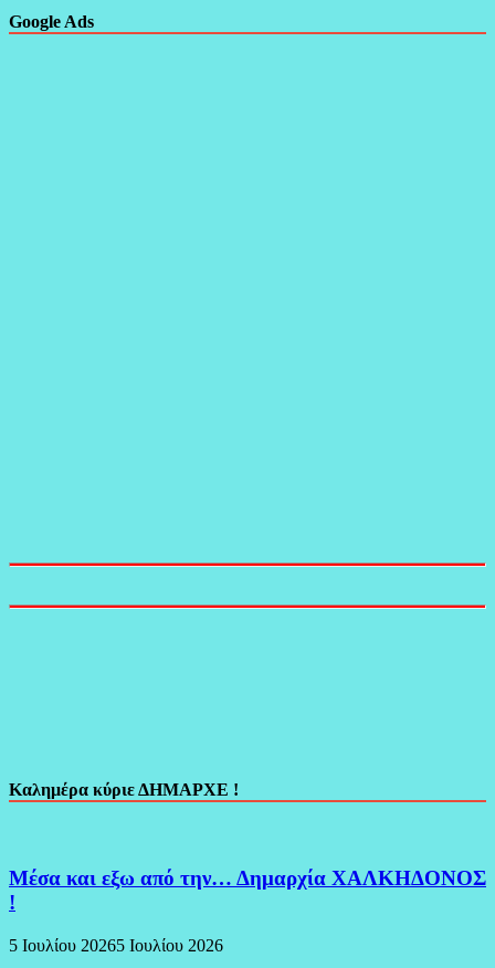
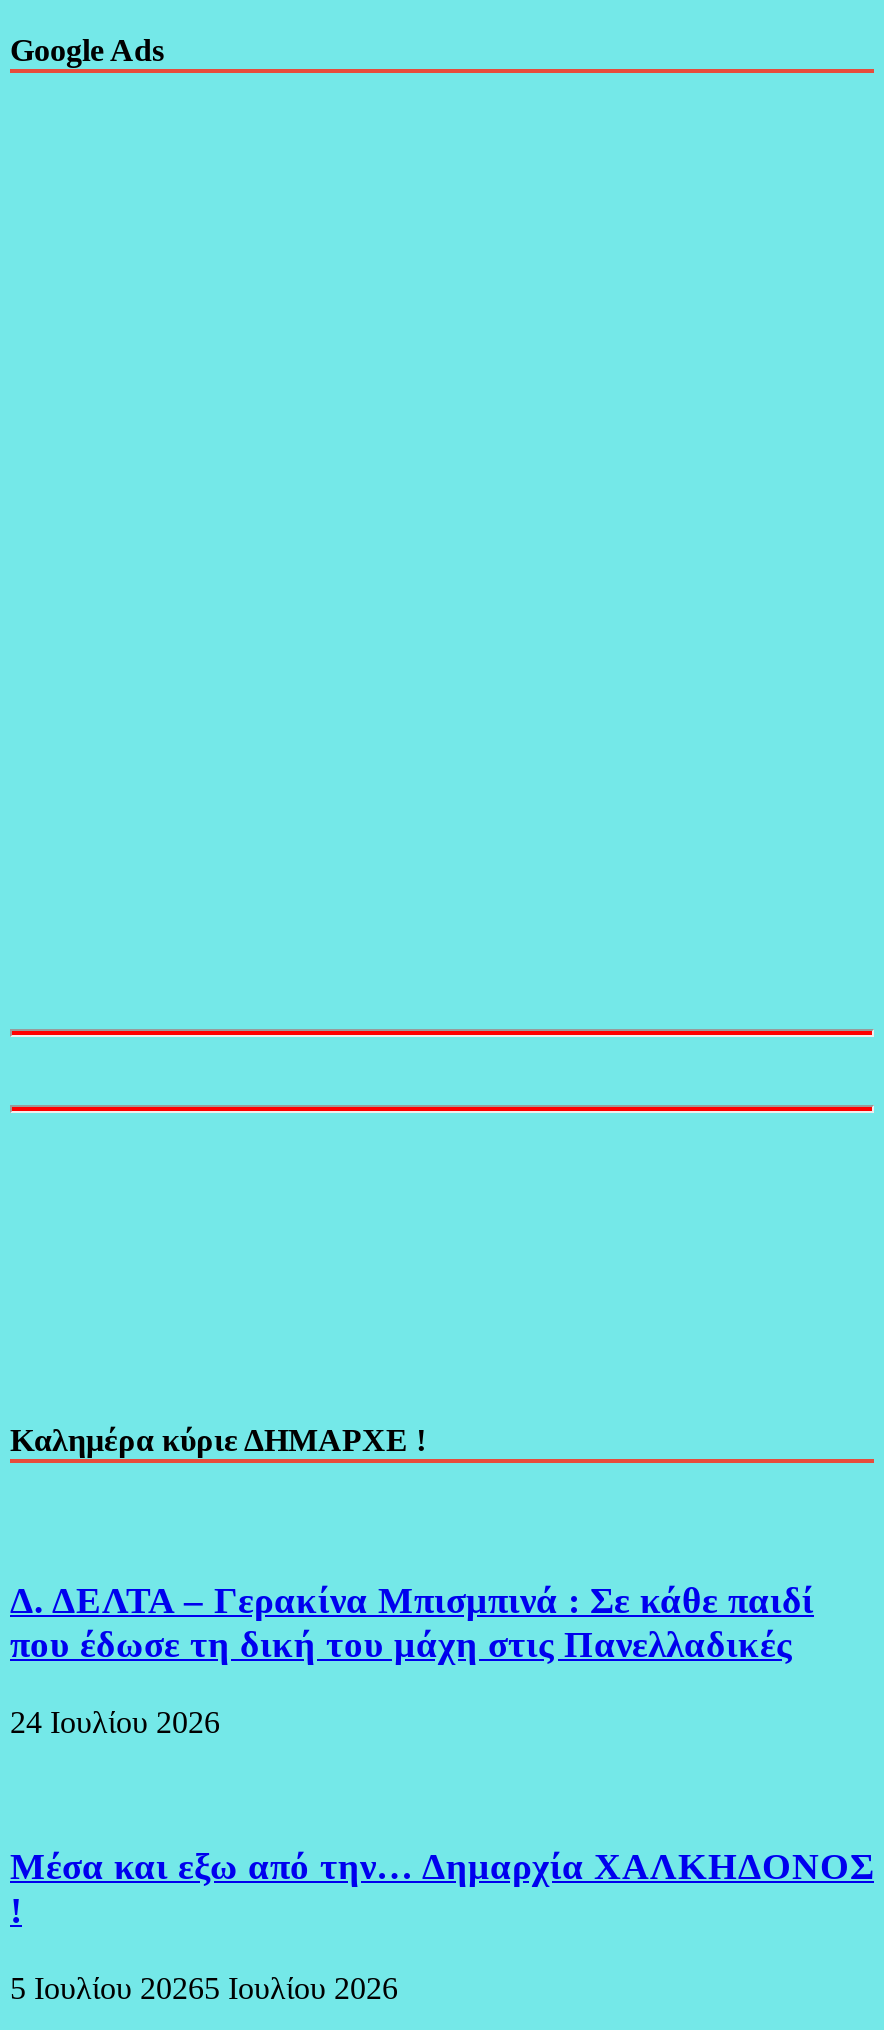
none -> [10,1579,814,1738] Δ. ΔΕΛΤΑ – Γερακίνα Μπισμπινά : Σε κάθε παιδί | που έδωσε τη δική του μάχη στις Πανελλαδικές | 24 Ιουλίου 2026

